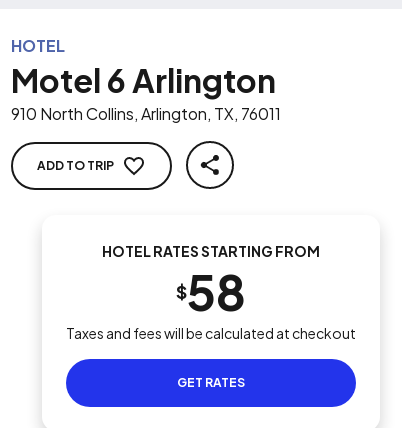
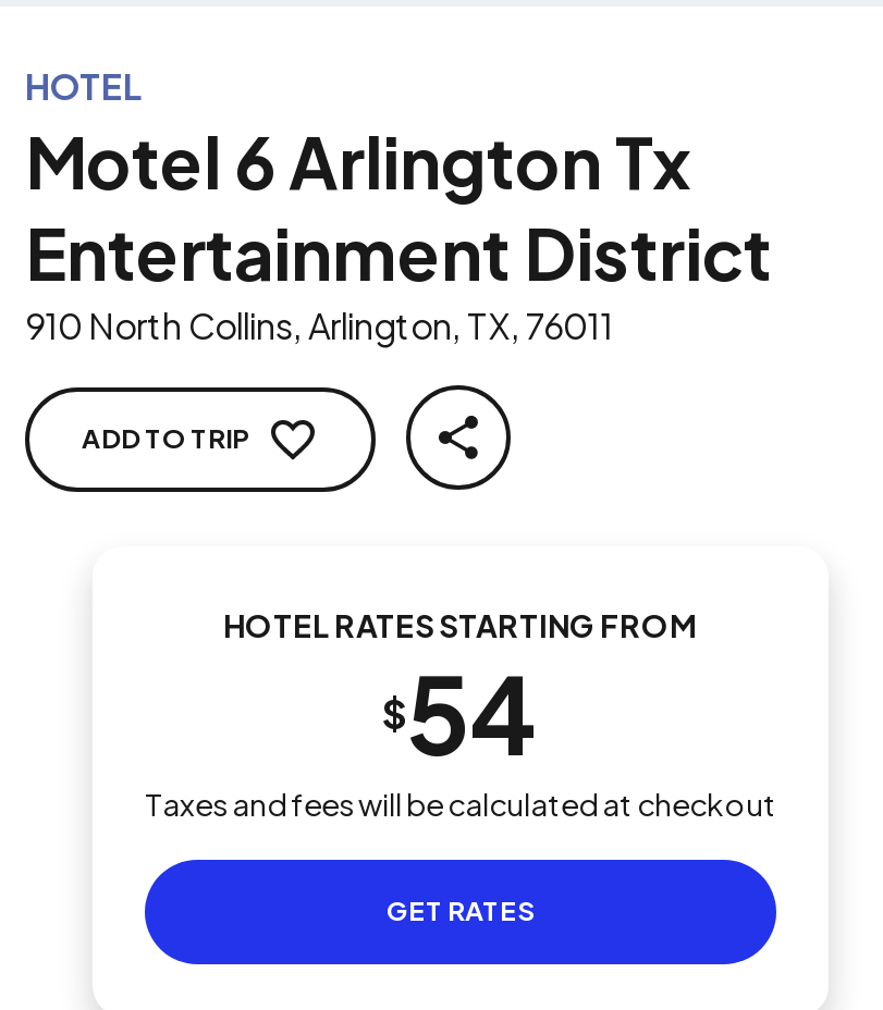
[11,60,276,100] Motel 6 Arlington -> [25,118,772,296] Motel 6 Arlington Tx | Entertainment District
[176,261,246,322] $58 -> [382,646,539,779] $54

